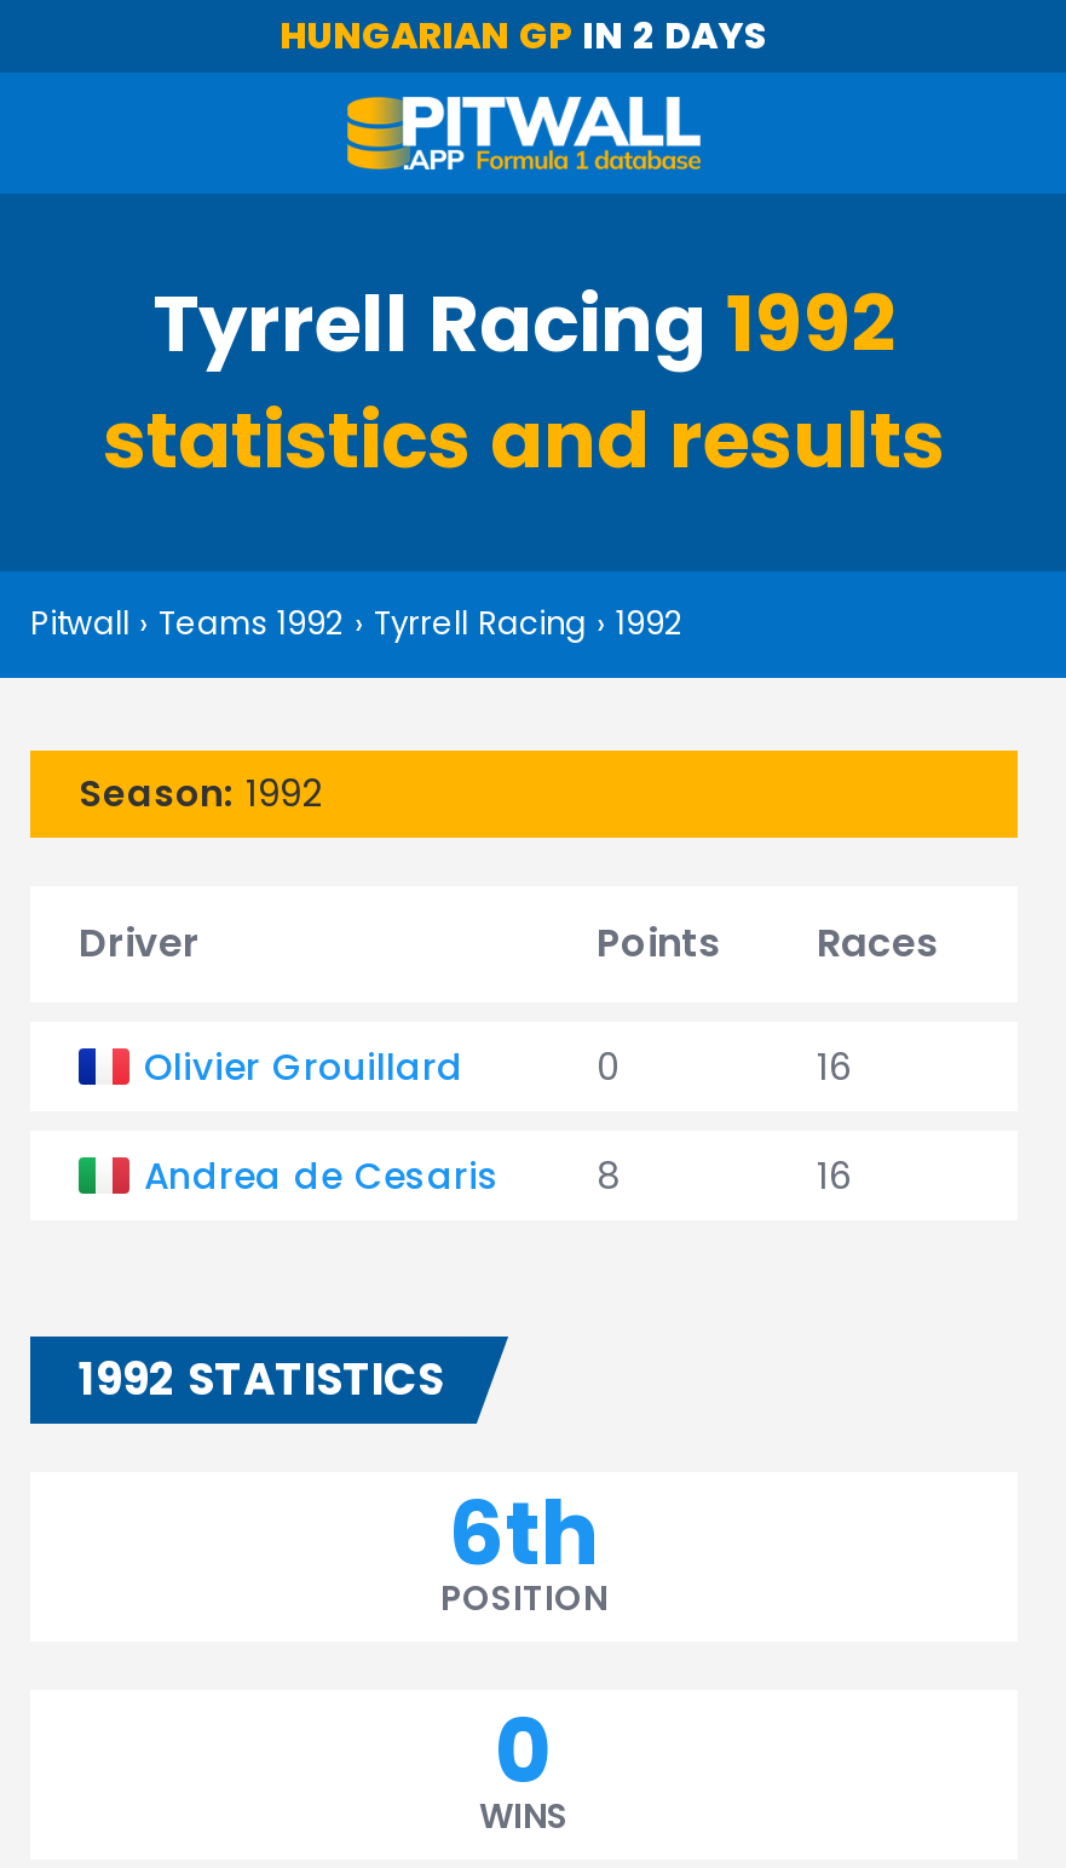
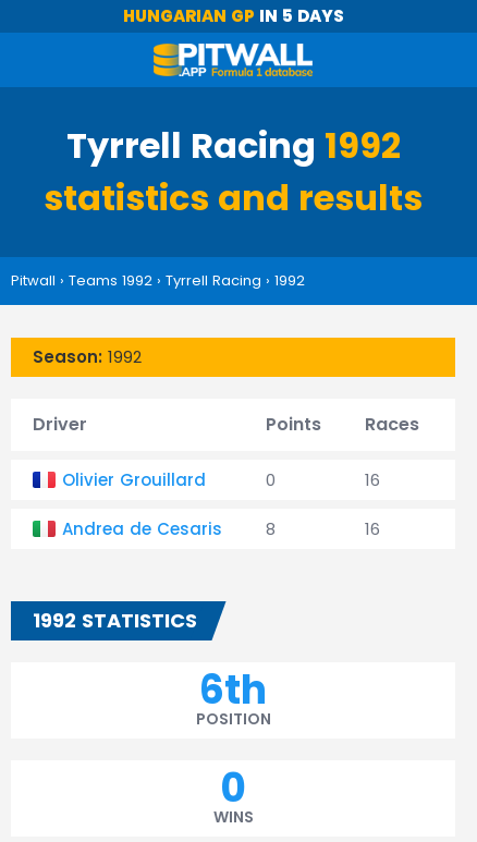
[280,10,768,61] HUNGARIAN GP IN 2 DAYS -> [123,4,344,27] HUNGARIAN GP IN 5 DAYS

